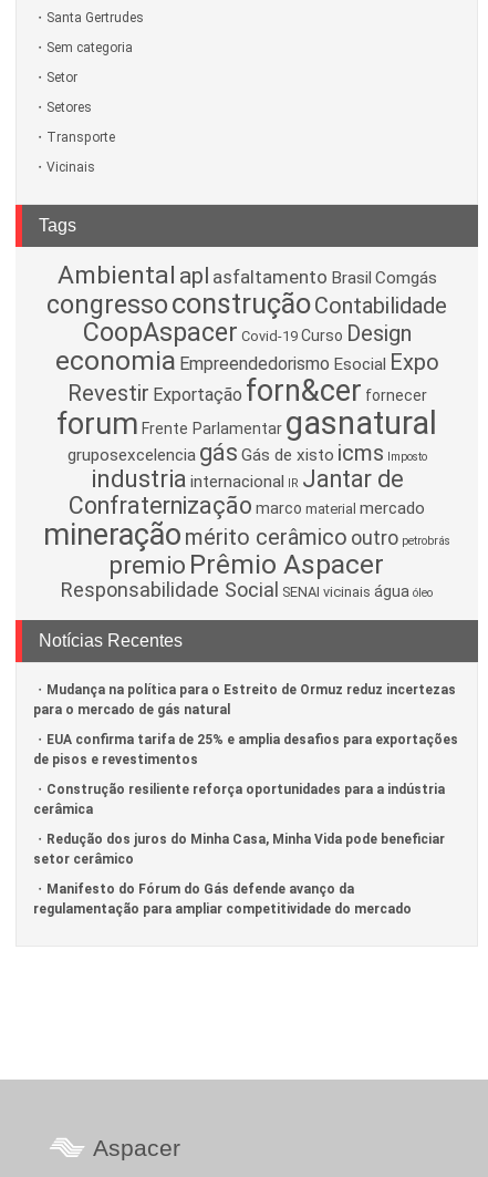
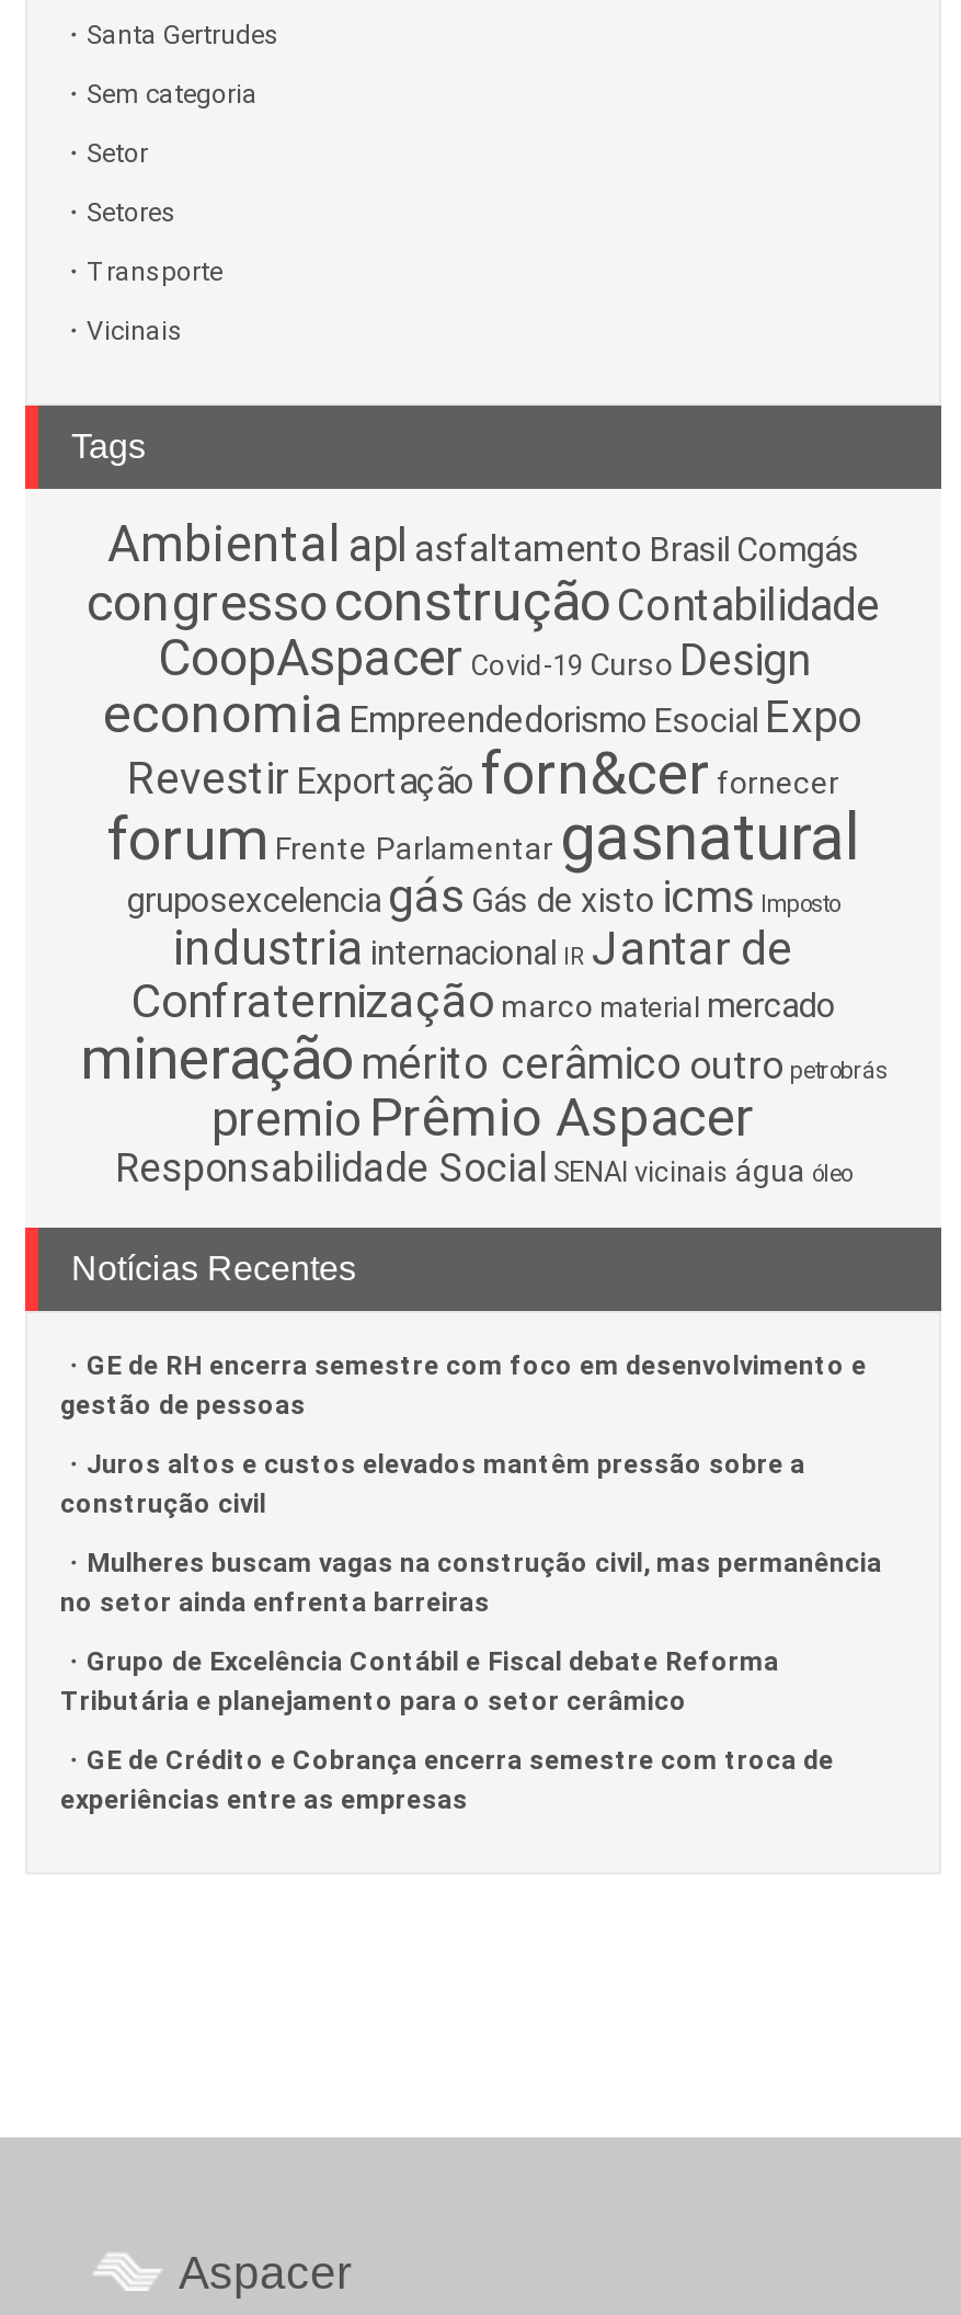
[33,682,456,717] Mudança na política para o Estreito de Ormuz reduz incertezas | para o mercado de gás natural -> [60,1350,867,1421] GE de RH encerra semestre com foco em desenvolvimento e | gestão de pessoas
[33,732,458,767] EUA confirma tarifa de 25% e amplia desafios para exportações | de pisos e revestimentos -> [60,1449,805,1519] Juros altos e custos elevados mantêm pressão sobre a | construção civil
[33,782,445,817] Construção resiliente reforça oportunidades para a indústria | cerâmica -> [60,1548,882,1618] Mulheres buscam vagas na construção civil, mas permanência | no setor ainda enfrenta barreiras
[33,832,445,867] Redução dos juros do Minha Casa, Minha Vida pode beneficiar | setor cerâmico -> [60,1646,779,1717] Grupo de Excelência Contábil e Fiscal debate Reforma | Tributária e planejamento para o setor cerâmico
[33,881,412,917] Manifesto do Fórum do Gás defende avanço da | regulamentação para ampliar competitividade do mercado -> [60,1745,834,1815] GE de Crédito e Cobrança encerra semestre com troca de | experiências entre as empresas

